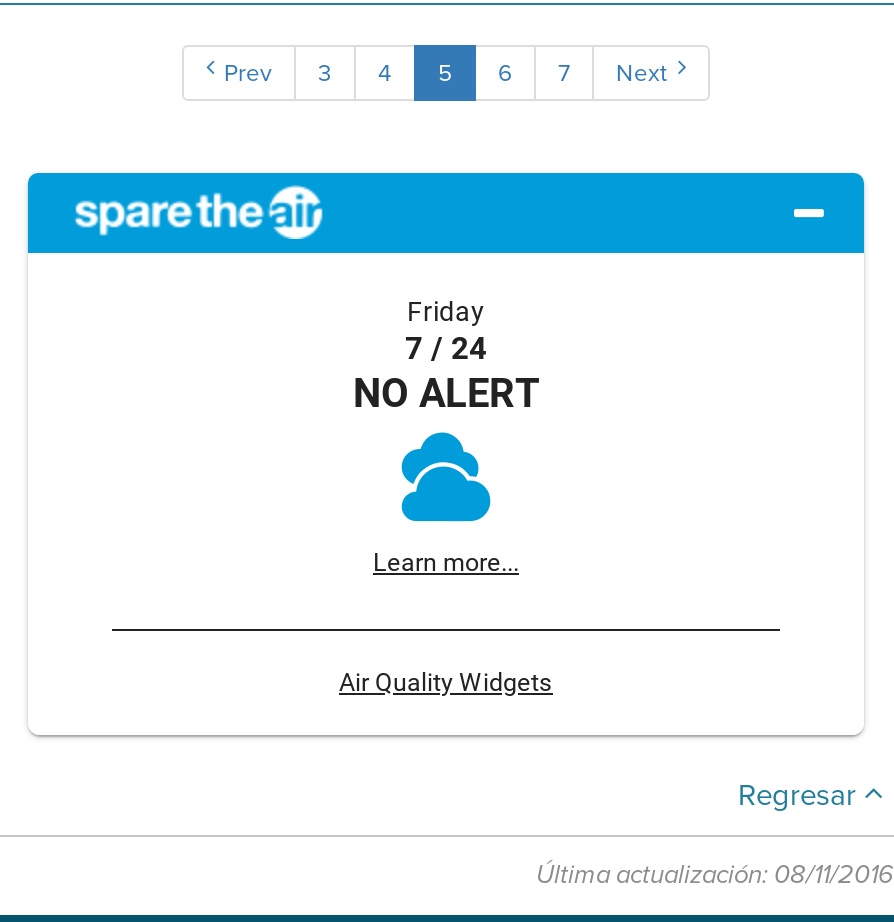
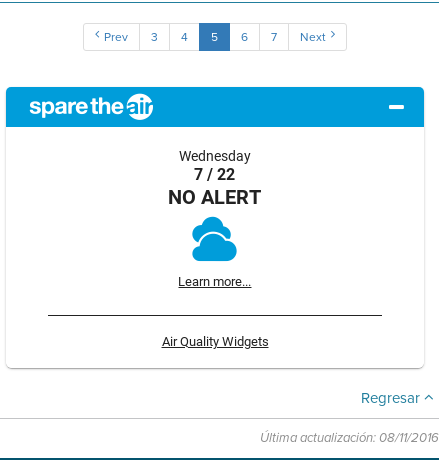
[405,293,487,367] Friday | 7 / 24 -> [179,147,251,184] Wednesday | 7 / 22

